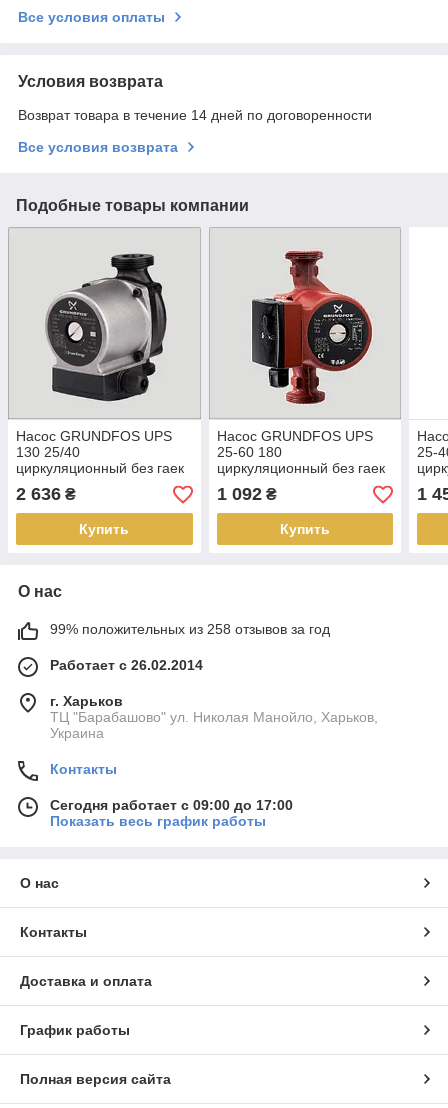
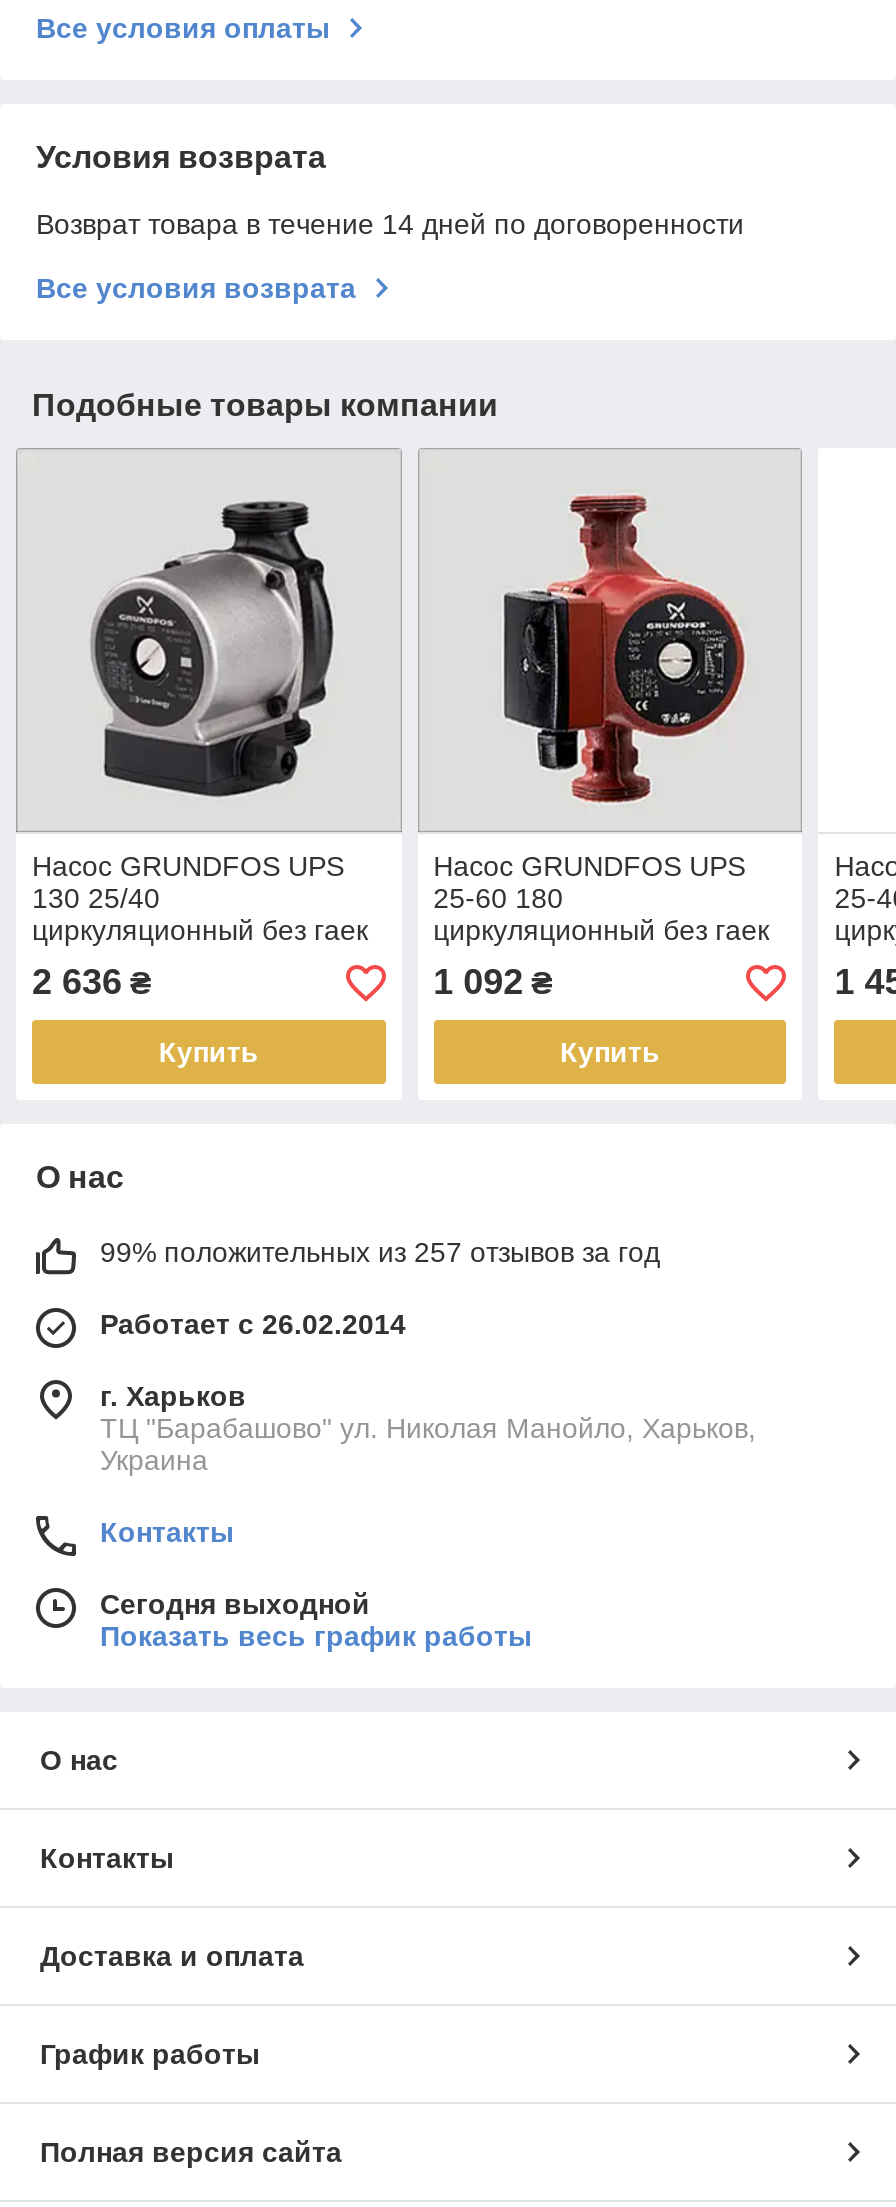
[50,621,330,637] 99% положительных из 258 отзывов за год -> [100,1237,660,1269] 99% положительных из 257 отзывов за год
[50,797,293,813] Сегодня работает с 09:00 до 17:00 -> [100,1589,370,1621] Сегодня выходной

